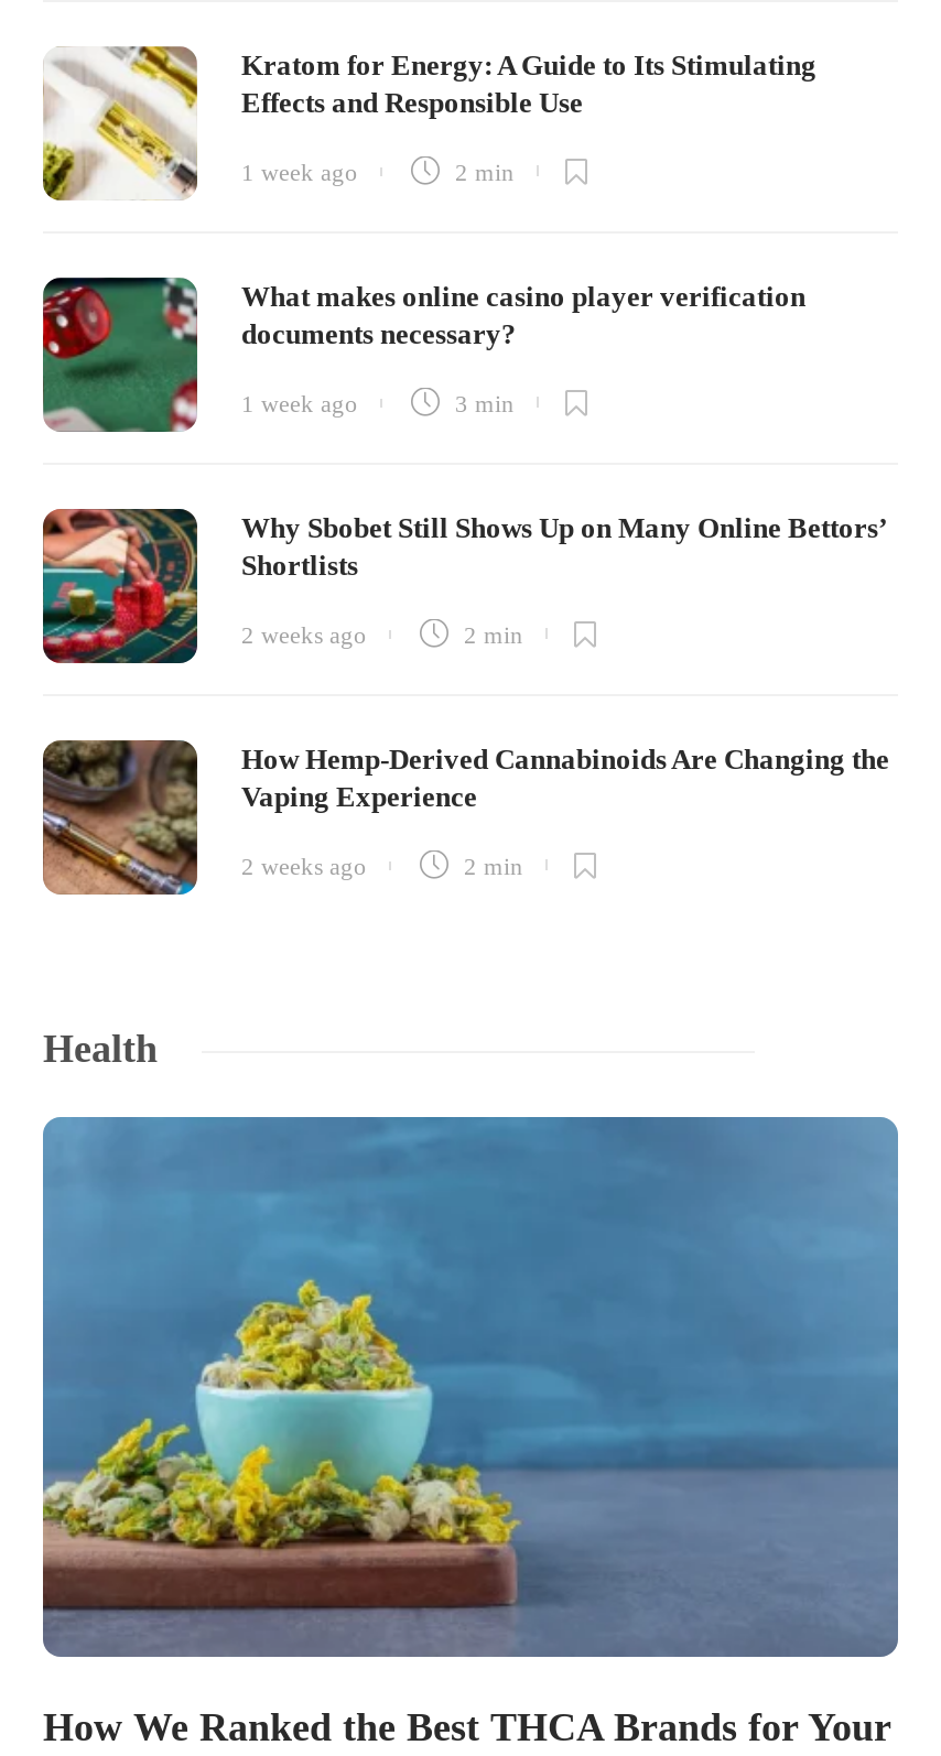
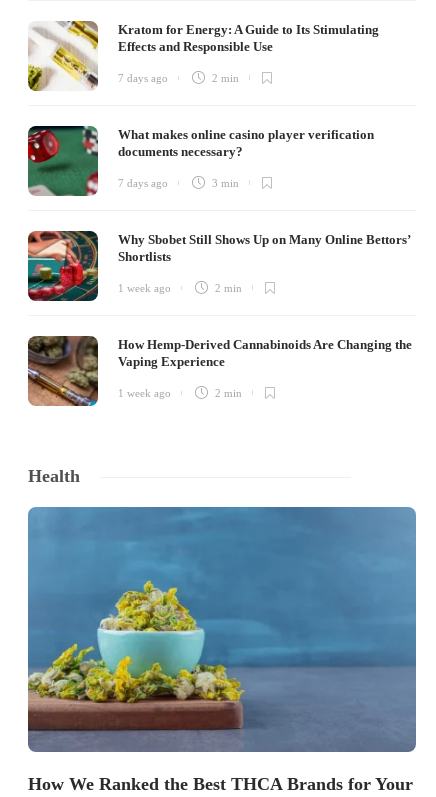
[241,160,358,186] 1 week ago -> [118,72,168,84] 7 days ago
[241,391,358,417] 1 week ago -> [118,177,168,189] 7 days ago
[241,622,367,649] 2 weeks ago -> [118,282,171,294] 1 week ago
[241,854,367,880] 2 weeks ago -> [118,387,171,399] 1 week ago

